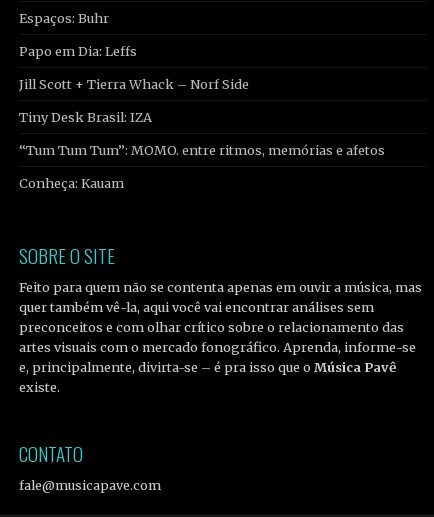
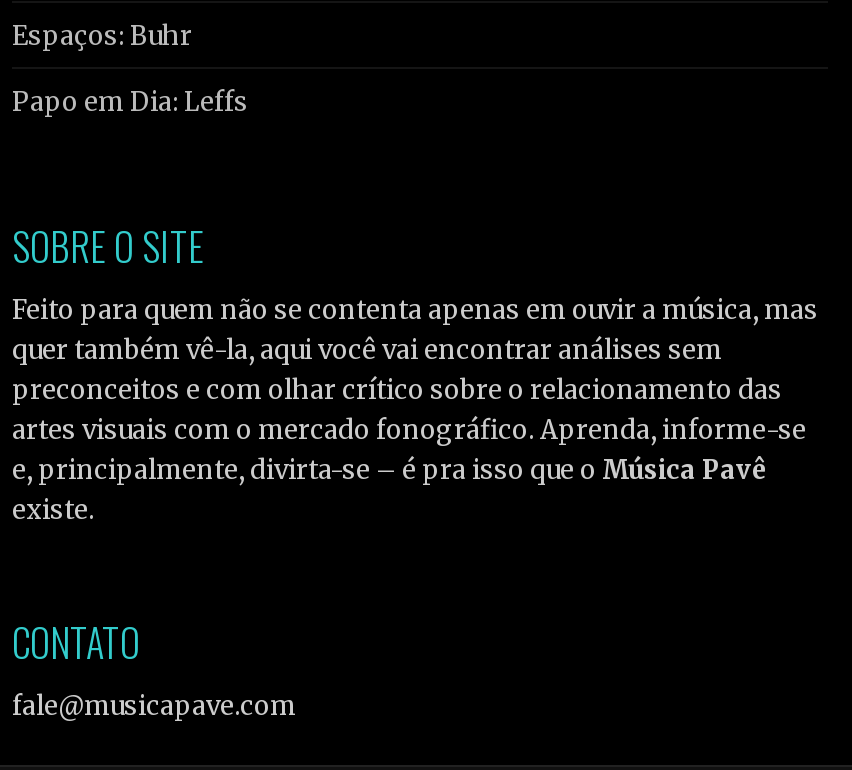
[19,75,388,190] Jill Scott + Tierra Whack – Norf Side | Tiny Desk Brasil: IZA | “Tum Tum Tum”: MOMO. entre ritmos, memórias e afetos | Conheça: Kauam -> none

